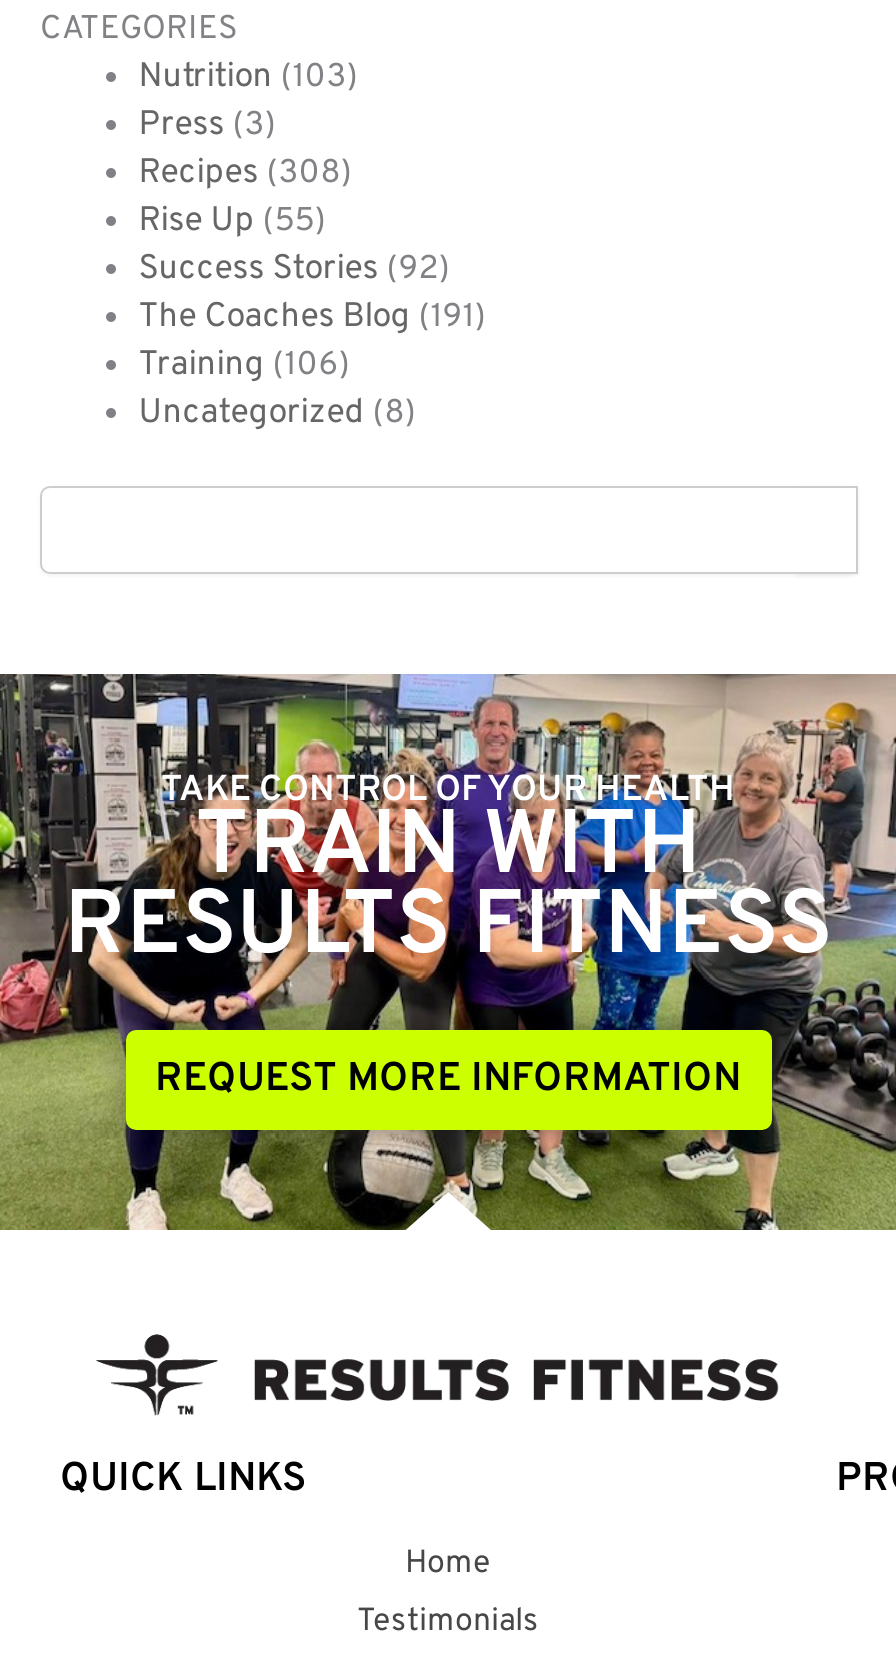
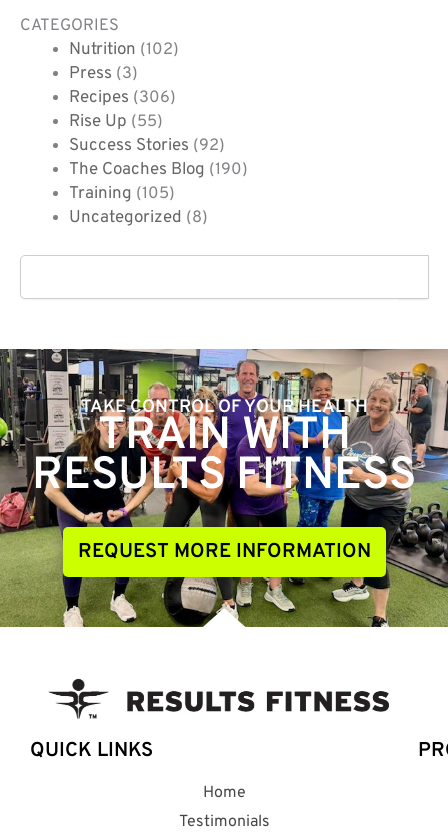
[138,55,358,99] Nutrition (103) -> [69,39,179,61] Nutrition (102)
[138,151,352,195] Recipes (308) -> [69,87,176,109] Recipes (306)
[138,295,486,339] The Coaches Blog (191) -> [69,159,248,181] The Coaches Blog (190)
[138,343,350,387] Training (106) -> [69,183,175,205] Training (105)

